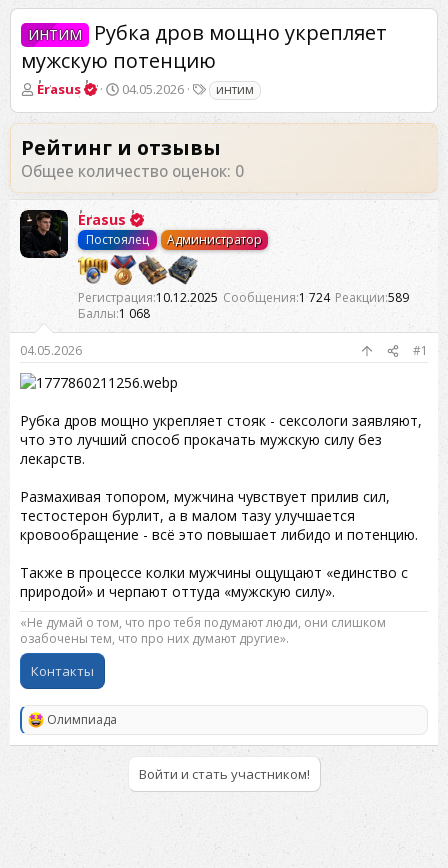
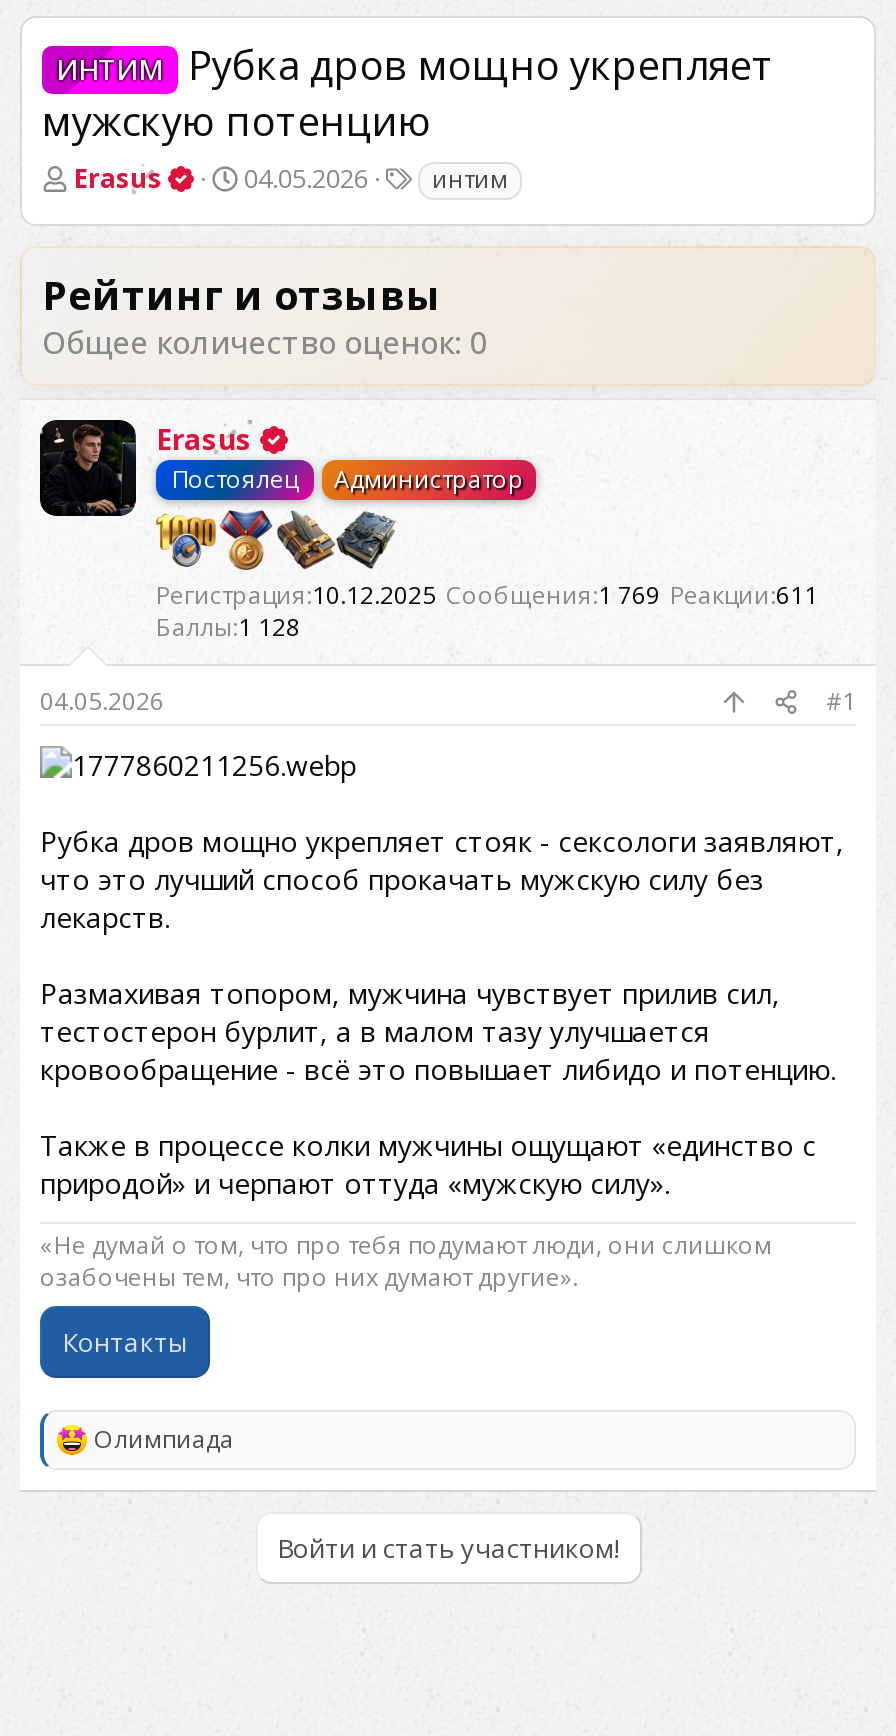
[78,289,409,306] Регистрация 10.12.2025 Сообщения 1 724 Реакции 589 -> [156,579,818,613] Регистрация 10.12.2025 Сообщения 1 769 Реакции 611
[78,305,150,322] Баллы 1 068 -> [156,611,300,645] Баллы 1 128

